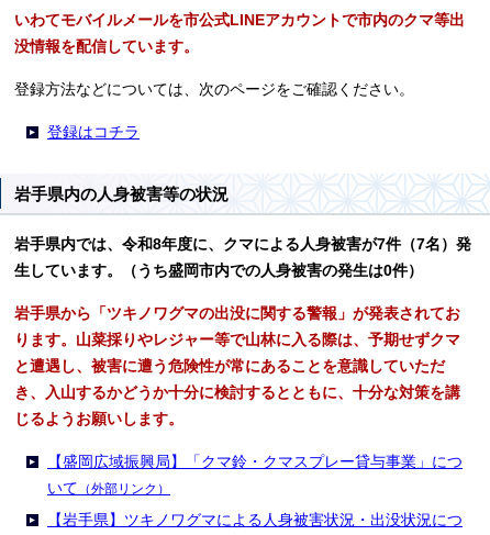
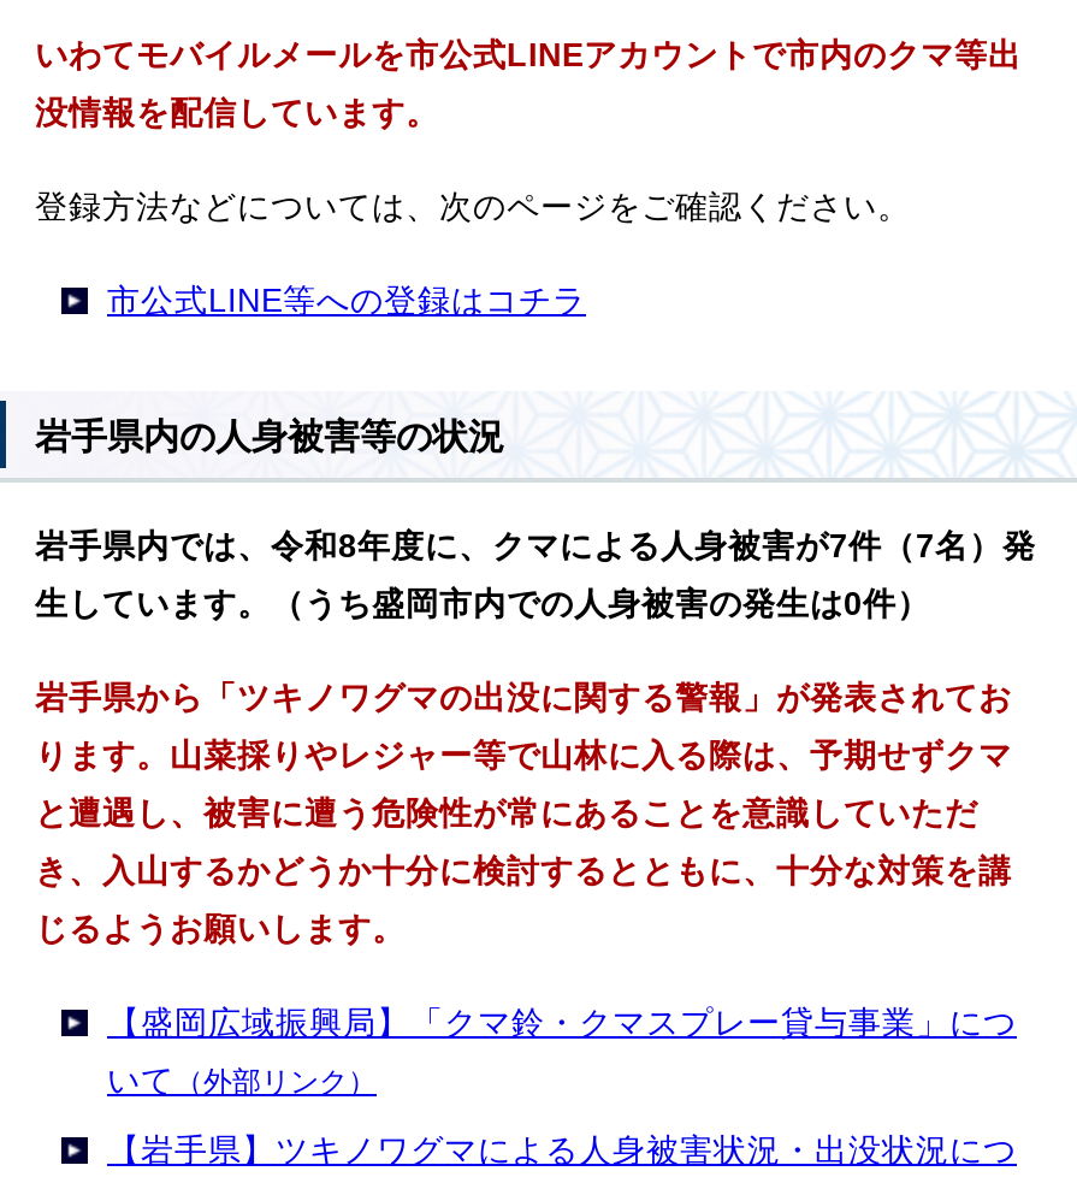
[47,124,140,140] 登録はコチラ -> [107,282,586,318] 市公式LINE等への登録はコチラ

